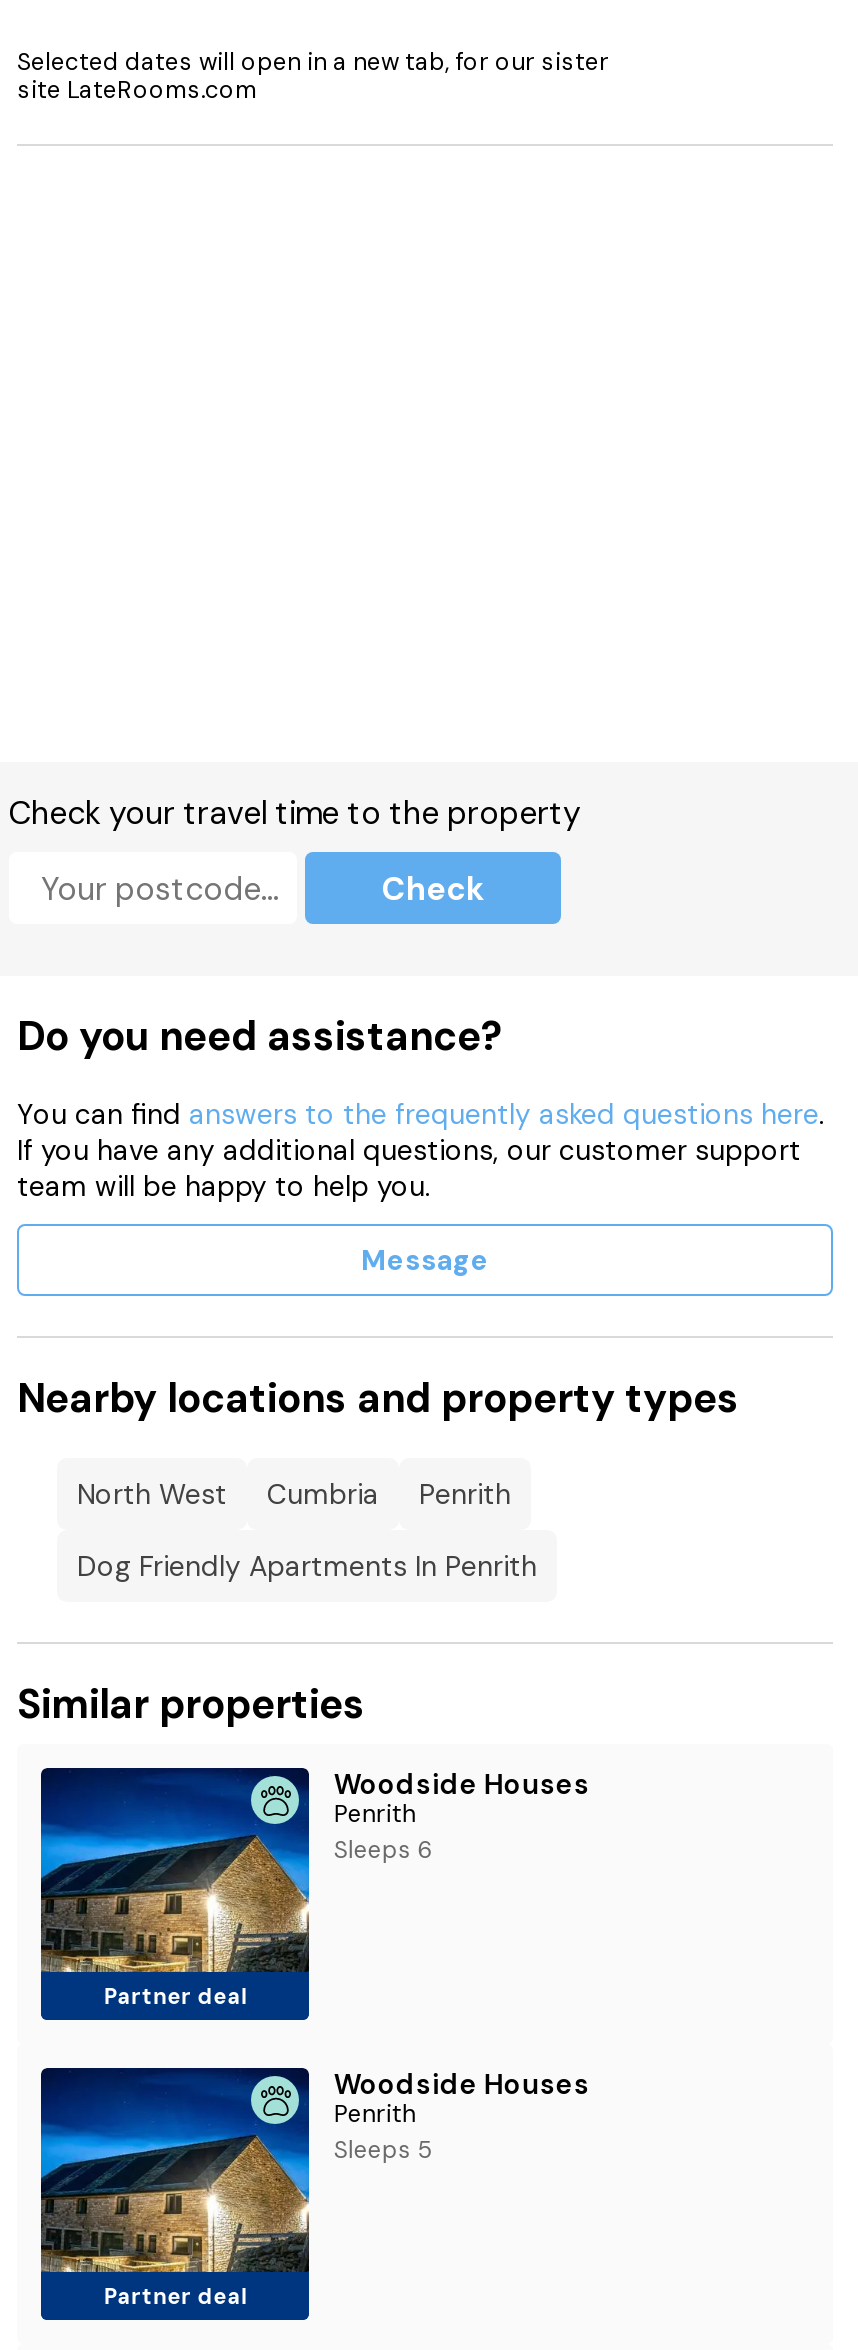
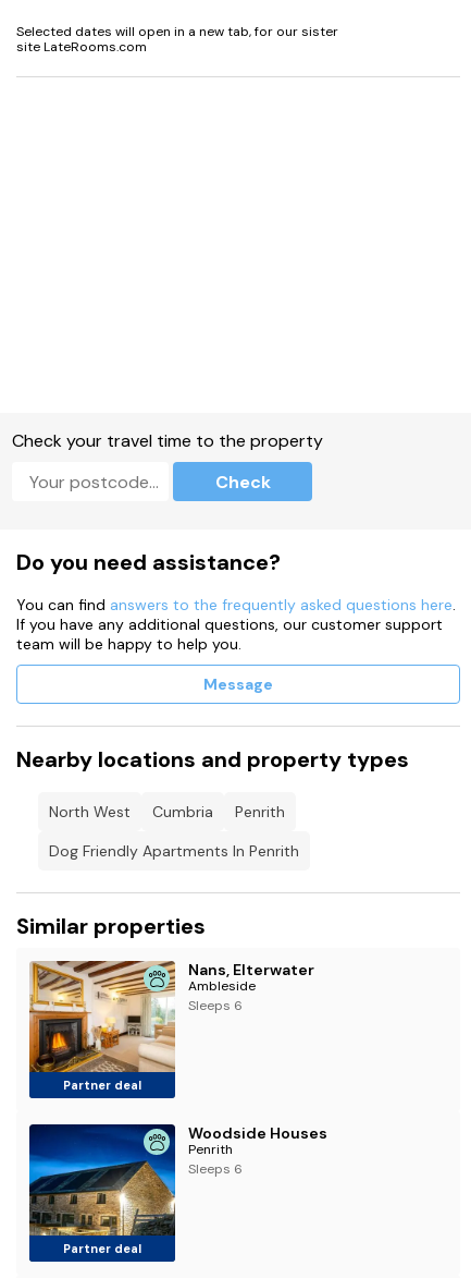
[39,1766,590,1974] [image] | Woodside Houses | Penrith -> [28,960,315,1073] [image] | Nans, Elterwater | Ambleside
[334,2134,434,2166] Sleeps 5 -> [189,1160,243,1178] Sleeps 6

